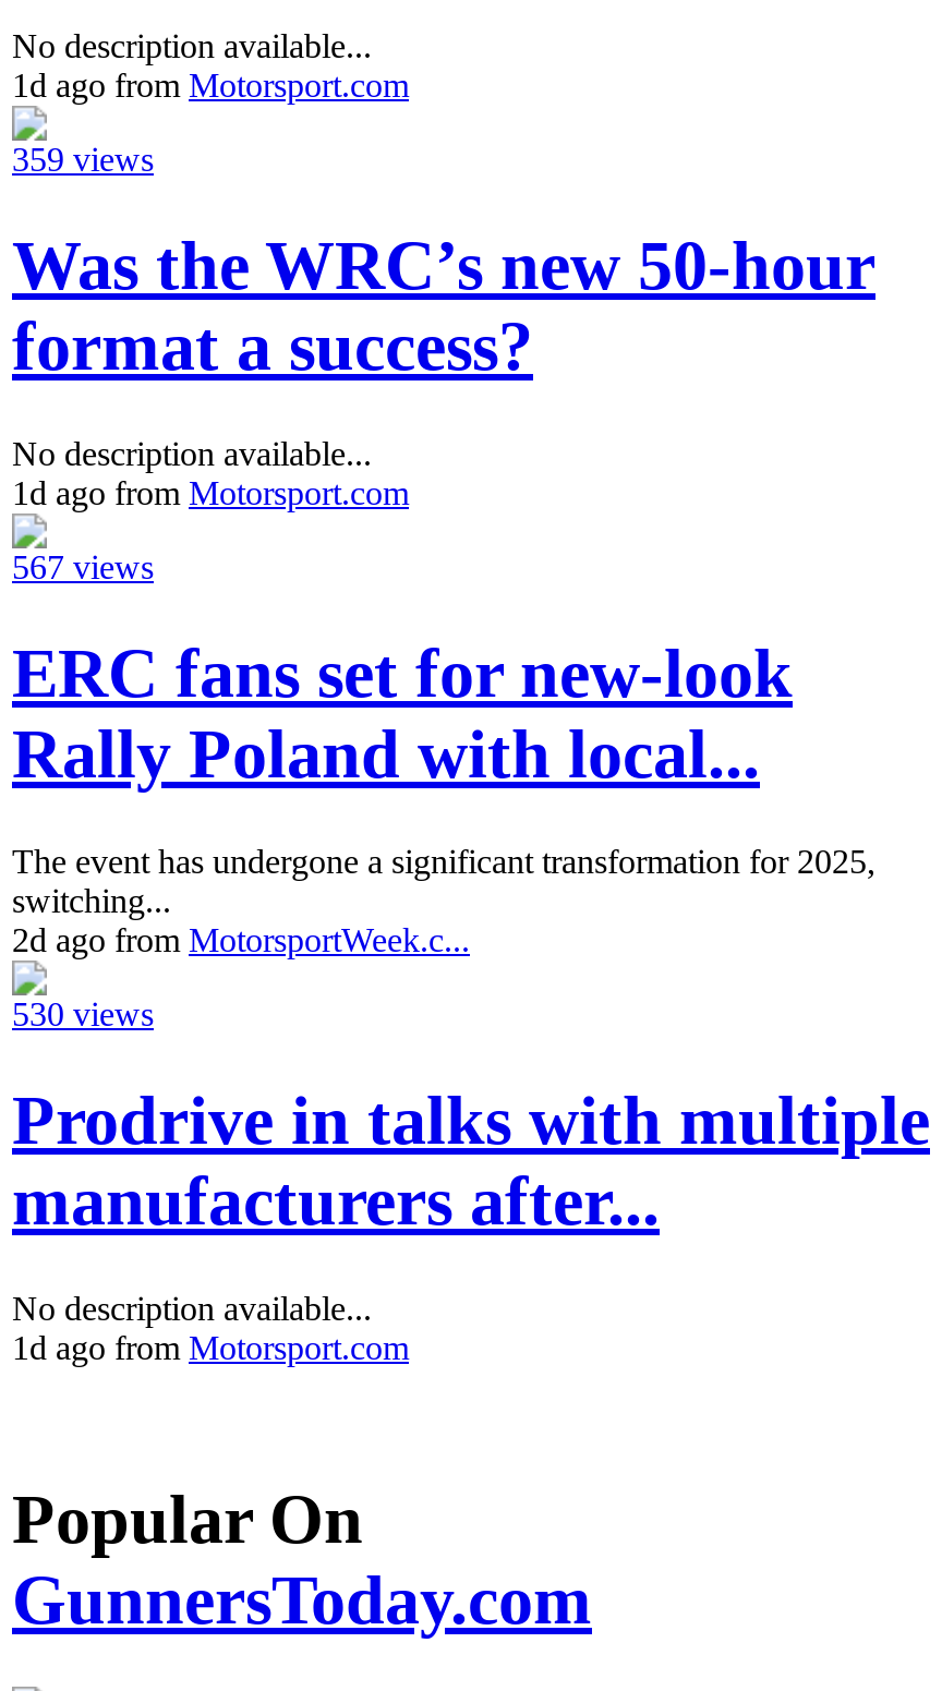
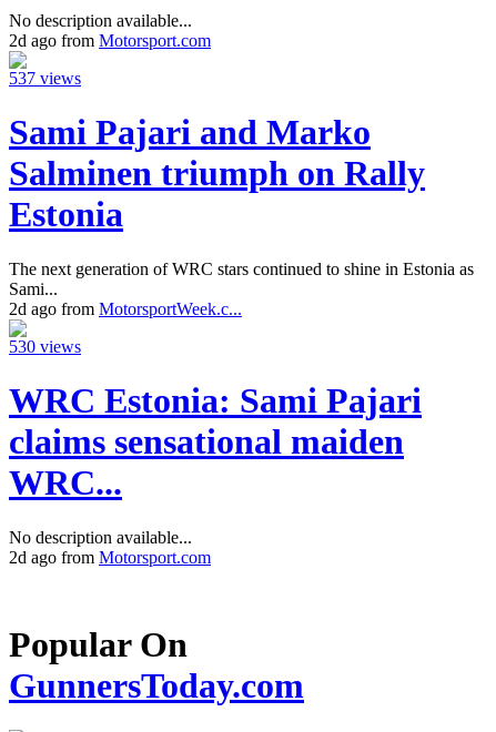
[12,66,875,918] 1d ago from Motorsport.com | 359 views | Was the WRC’s new 50-hour | format a success? | No description available... | 1d ago from Motorsport.com | 567 views | ERC fans set for new-look | Rally Poland with local... | The event has undergone a significant transformation for 2025, | switching... -> [9,31,474,298] 2d ago from Motorsport.com | 537 views | Sami Pajari and Marko | Salminen triumph on Rally | Estonia | The next generation of WRC stars continued to shine in Estonia as | Sami...
moved [12,920,470,1032] -> [9,299,242,356]: 2d ago from MotorsportWeek.c... | 530 views
[12,1080,930,1240] Prodrive in talks with multiple | manufacturers after... -> [9,381,422,503] WRC Estonia: Sami Pajari | claims sensational maiden | WRC...
[12,1328,409,1365] 1d ago from Motorsport.com -> [9,547,211,566] 2d ago from Motorsport.com

